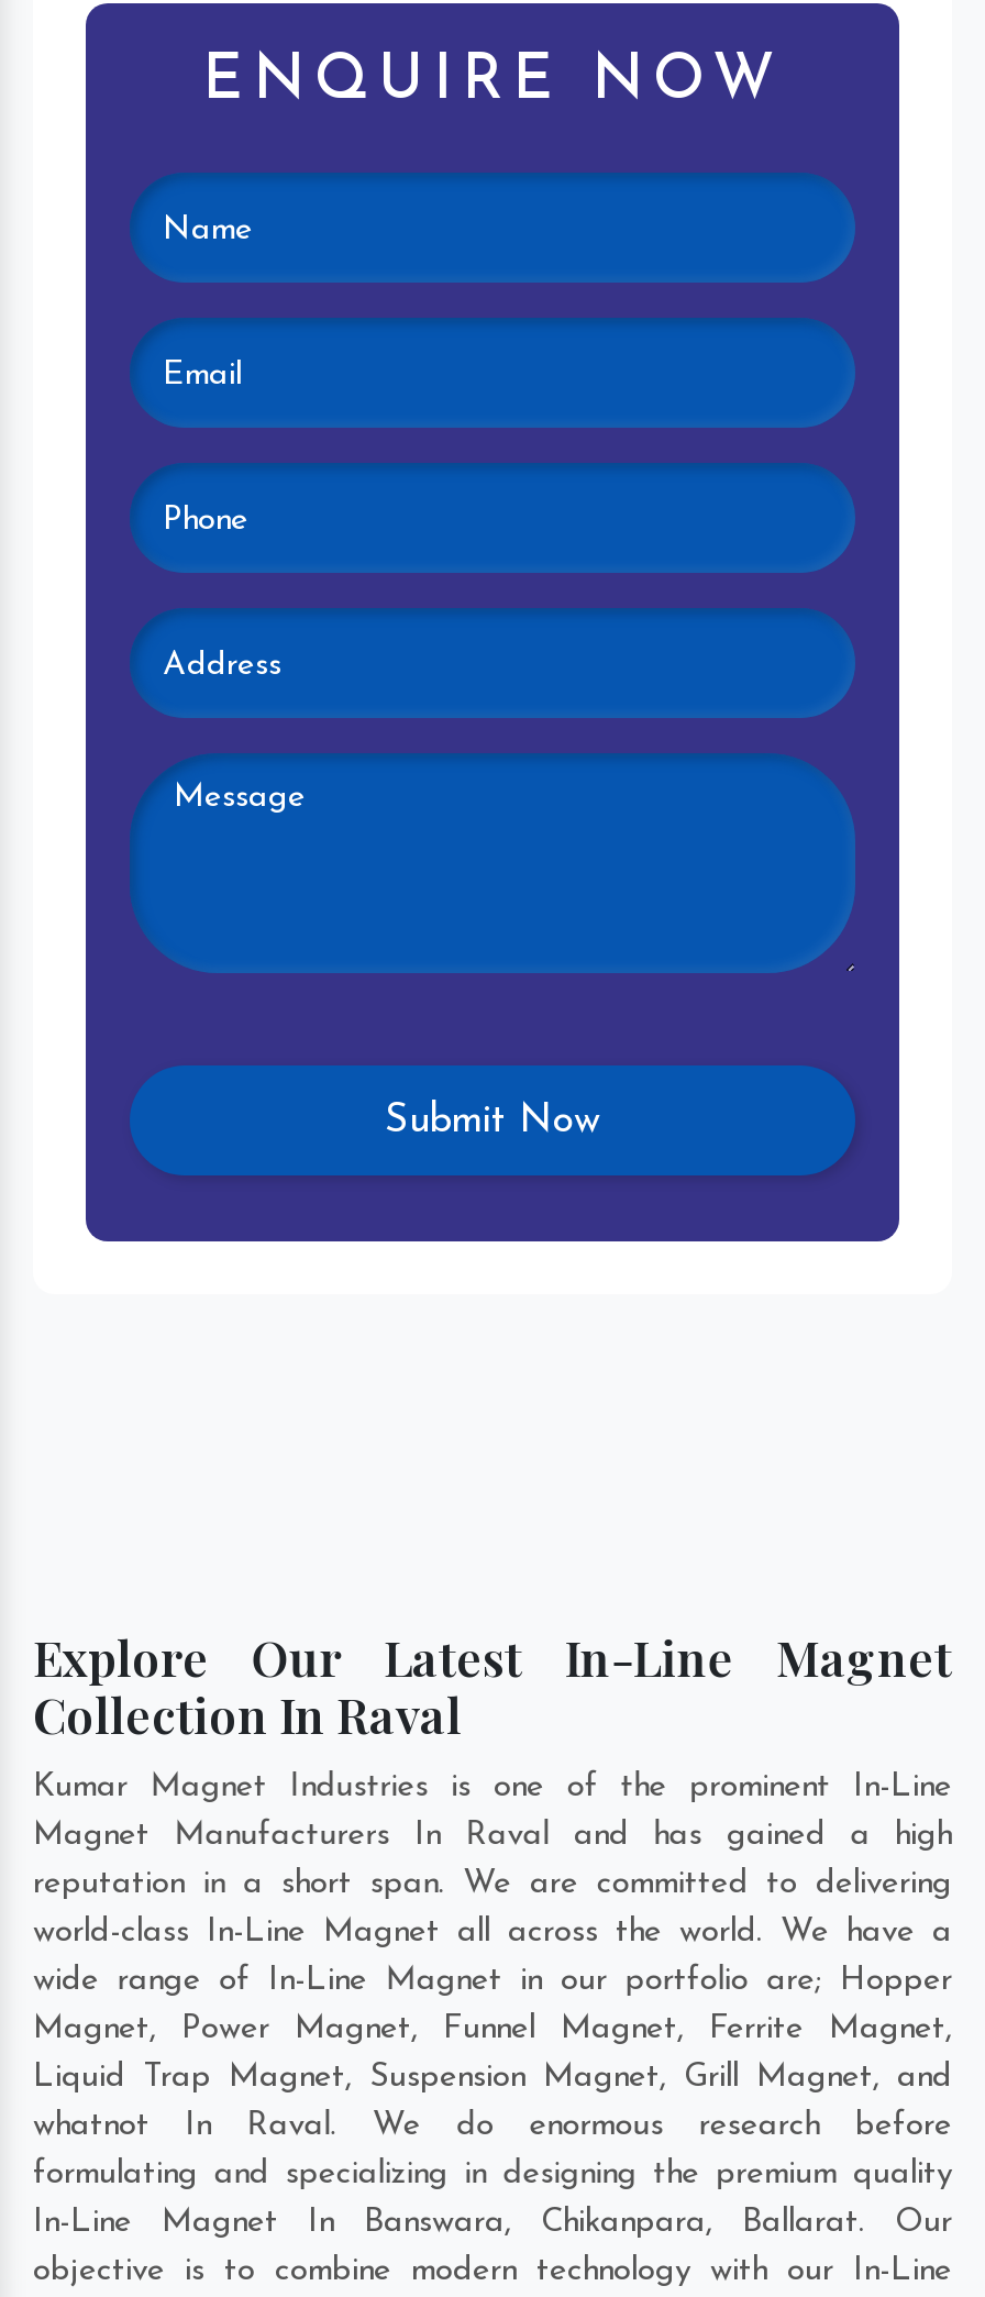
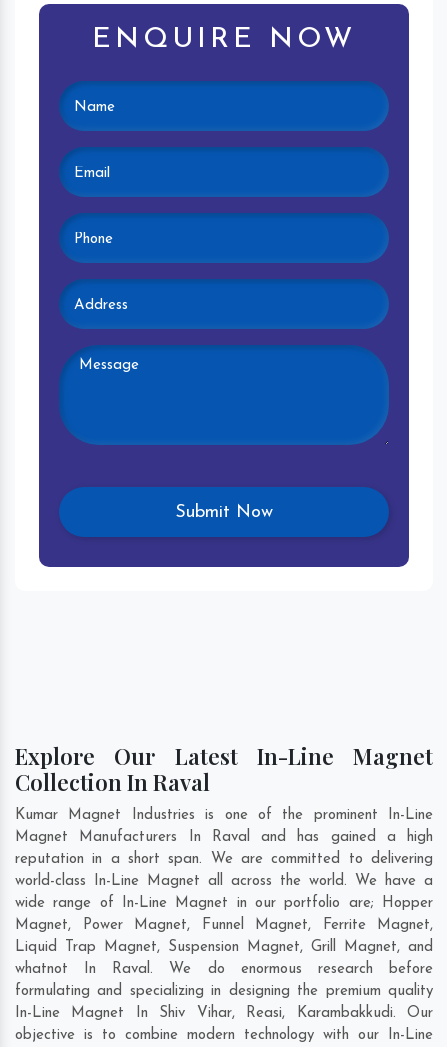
[33,2207,952,2240] In-Line Magnet In Banswara, Chikanpara, Ballarat. Our -> [15,1006,433,1021] In-Line Magnet In Shiv Vihar, Reasi, Karambakkudi. Our

